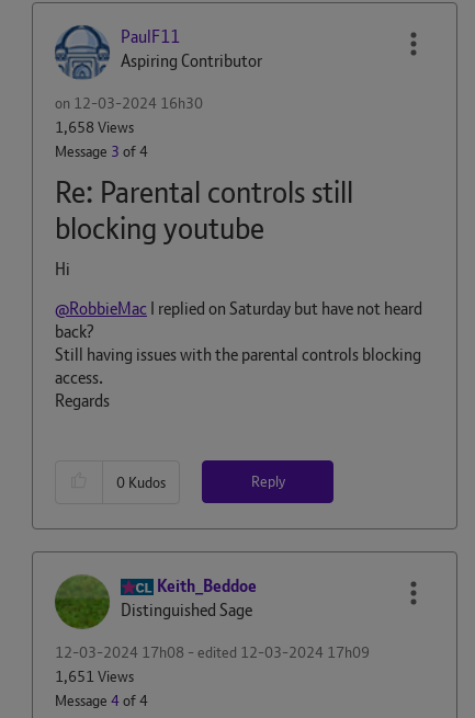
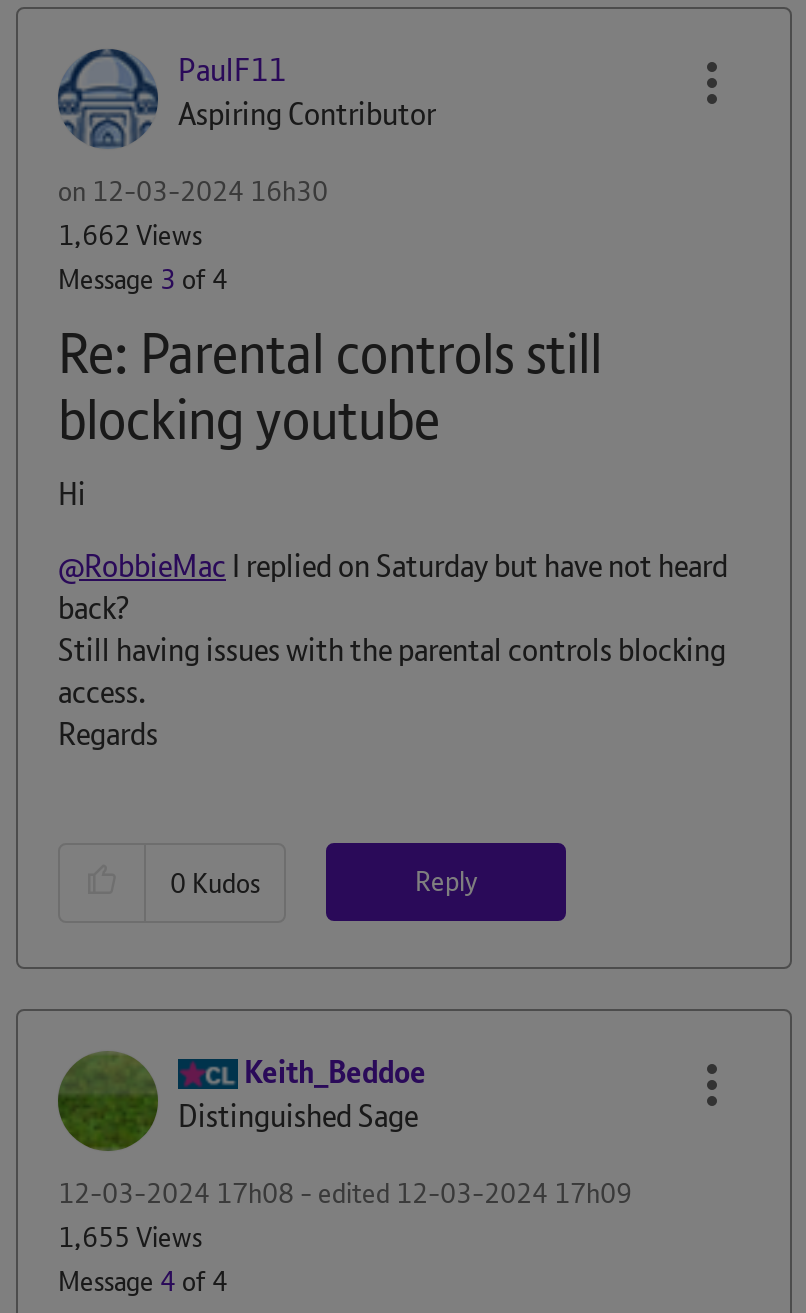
[55,117,134,137] 1,658 Views -> [58,217,202,253] 1,662 Views
[55,666,134,686] 1,651 Views -> [58,1218,202,1254] 1,655 Views

